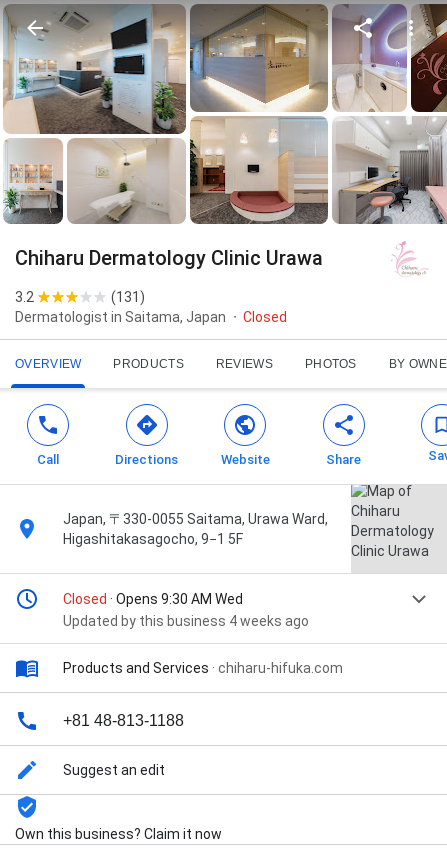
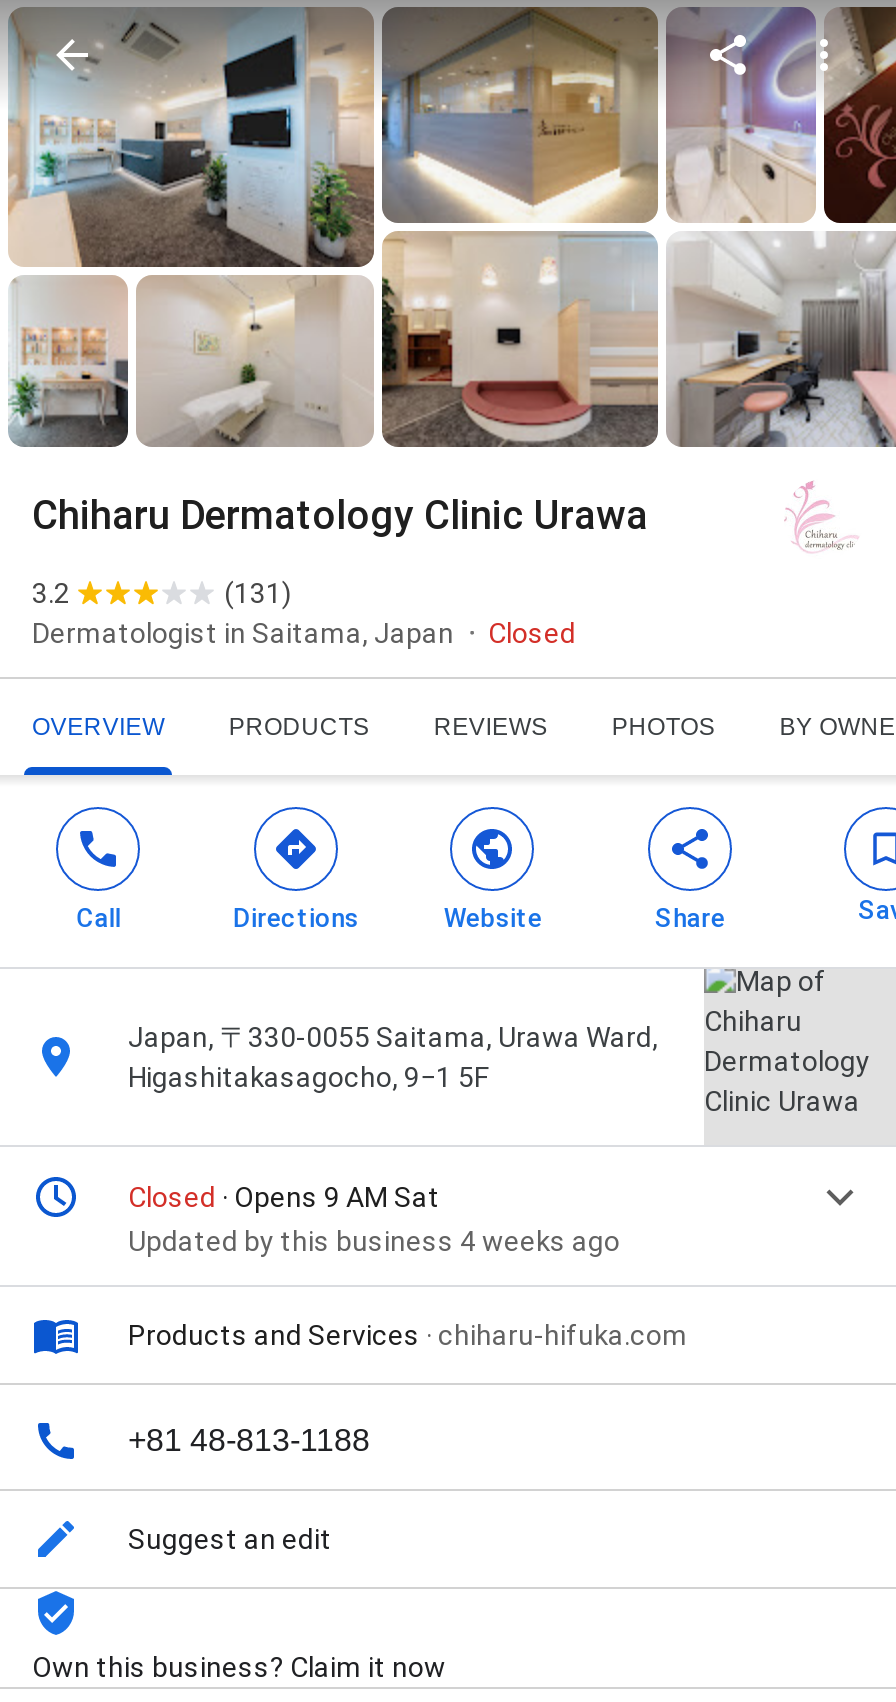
[63,591,243,607] Closed · Opens 9:30 AM Wed -> [128,1181,440,1213] Closed · Opens 9 AM Sat

